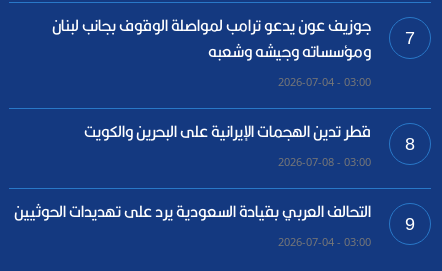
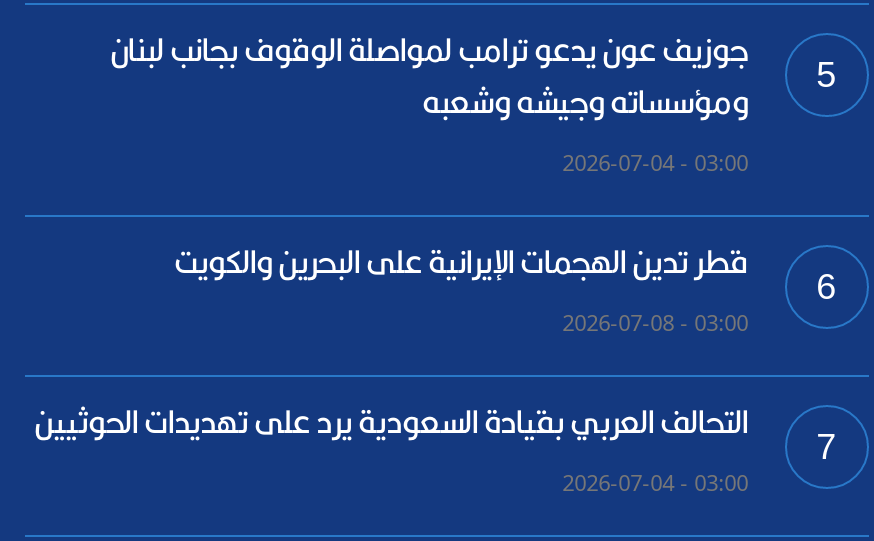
[52,11,415,66] 7 ومؤسساته وجيشه وشعبه جوزيف عون يدعو ترامب لمواصلة الوقوف بجانب لبنان -> [110,21,836,131] 5 ومؤسساته وجيشه وشعبه جوزيف عون يدعو ترامب لمواصلة الوقوف بجانب لبنان
[84,117,415,154] 8 قطر تدين الهجمات الإيرانية على البحرين والكويت -> [174,233,836,307] 6 قطر تدين الهجمات الإيرانية على البحرين والكويت
[14,197,415,234] 9 التحالف العربي بقيادة السعودية يرد على تهديدات الحوثيين -> [34,393,836,467] 7 التحالف العربي بقيادة السعودية يرد على تهديدات الحوثيين

